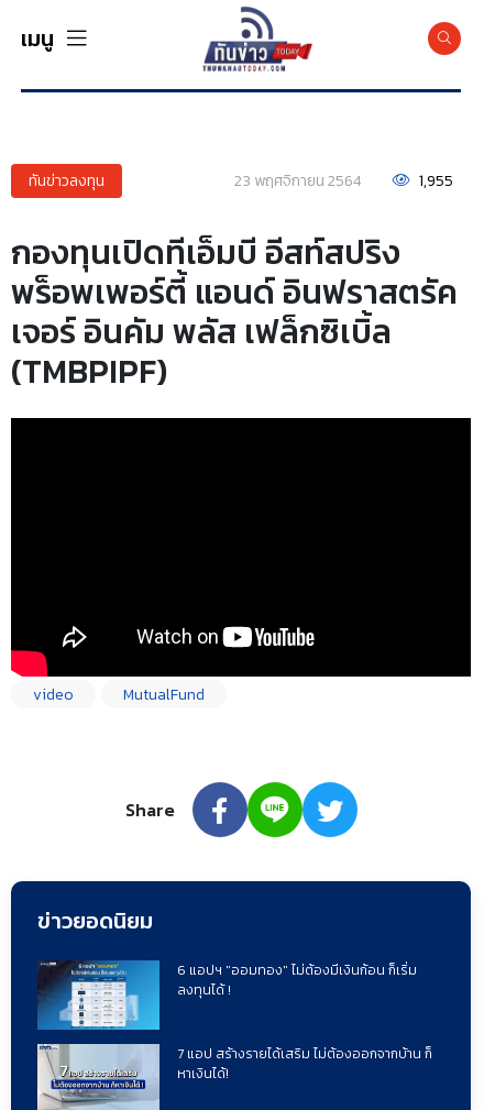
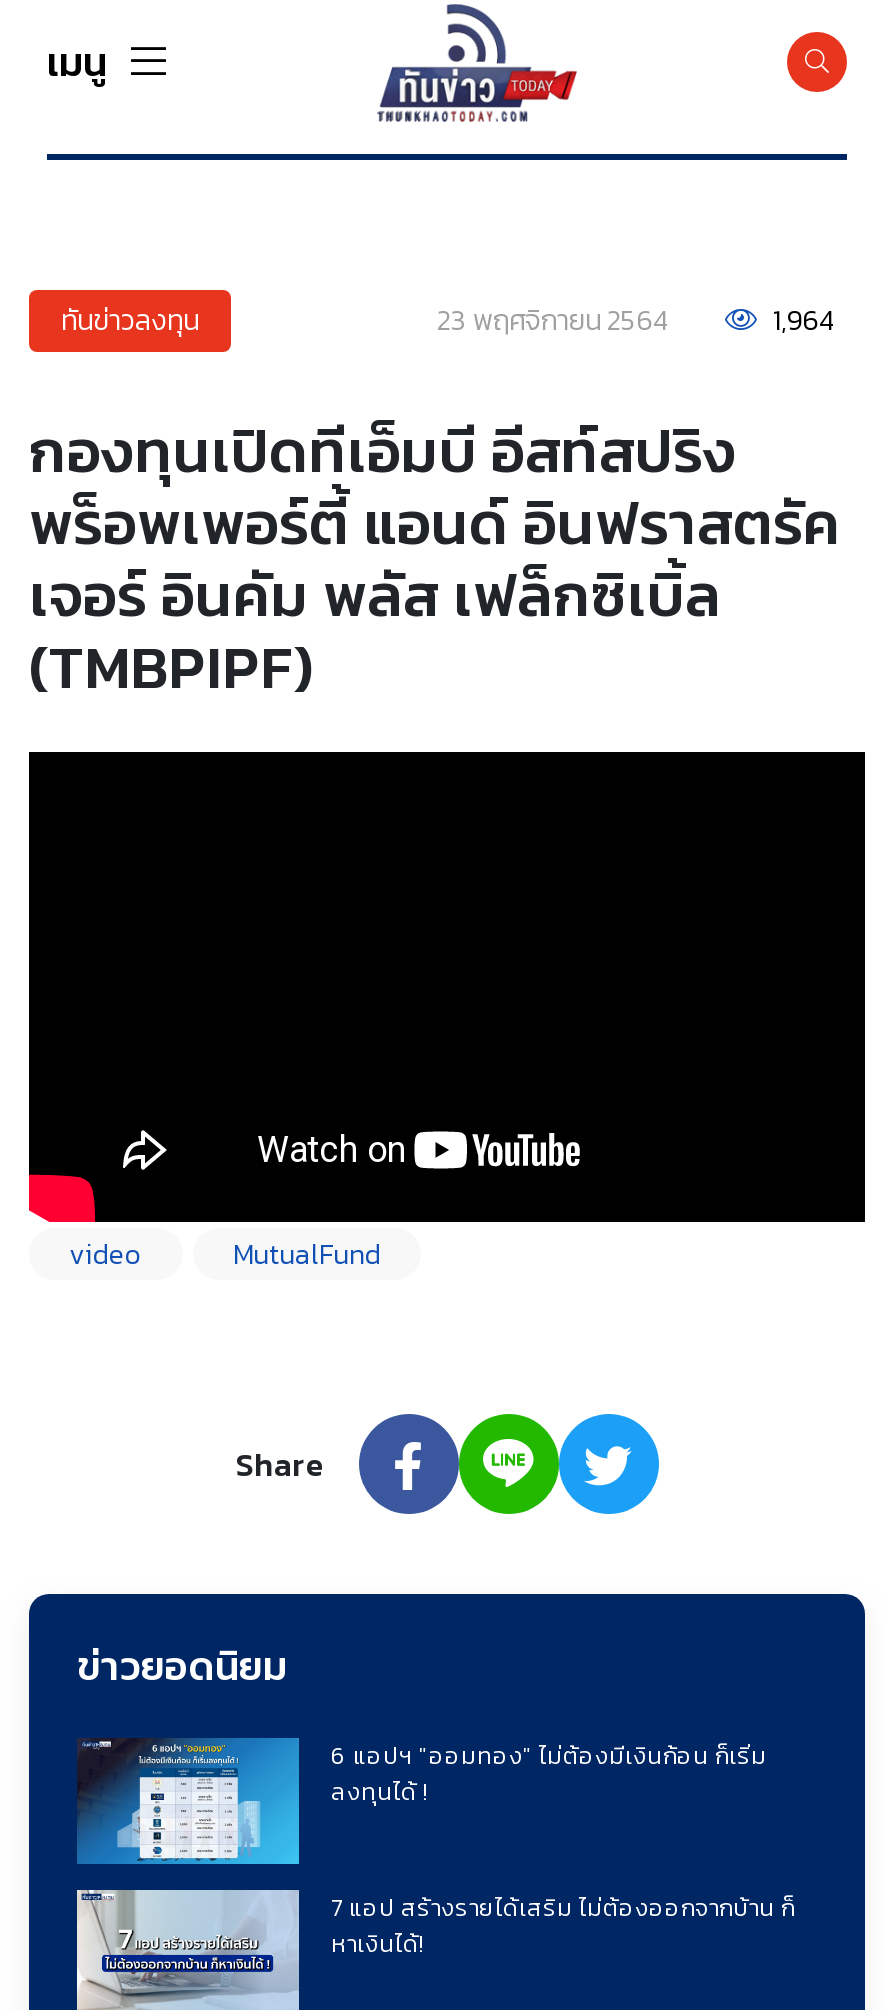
[419,169,453,192] 1,955 -> [773,299,833,341] 1,964

